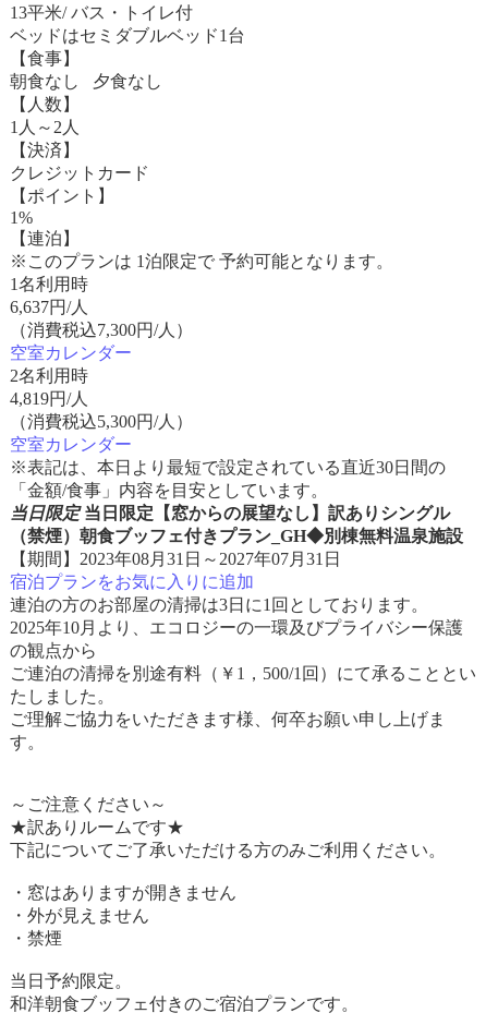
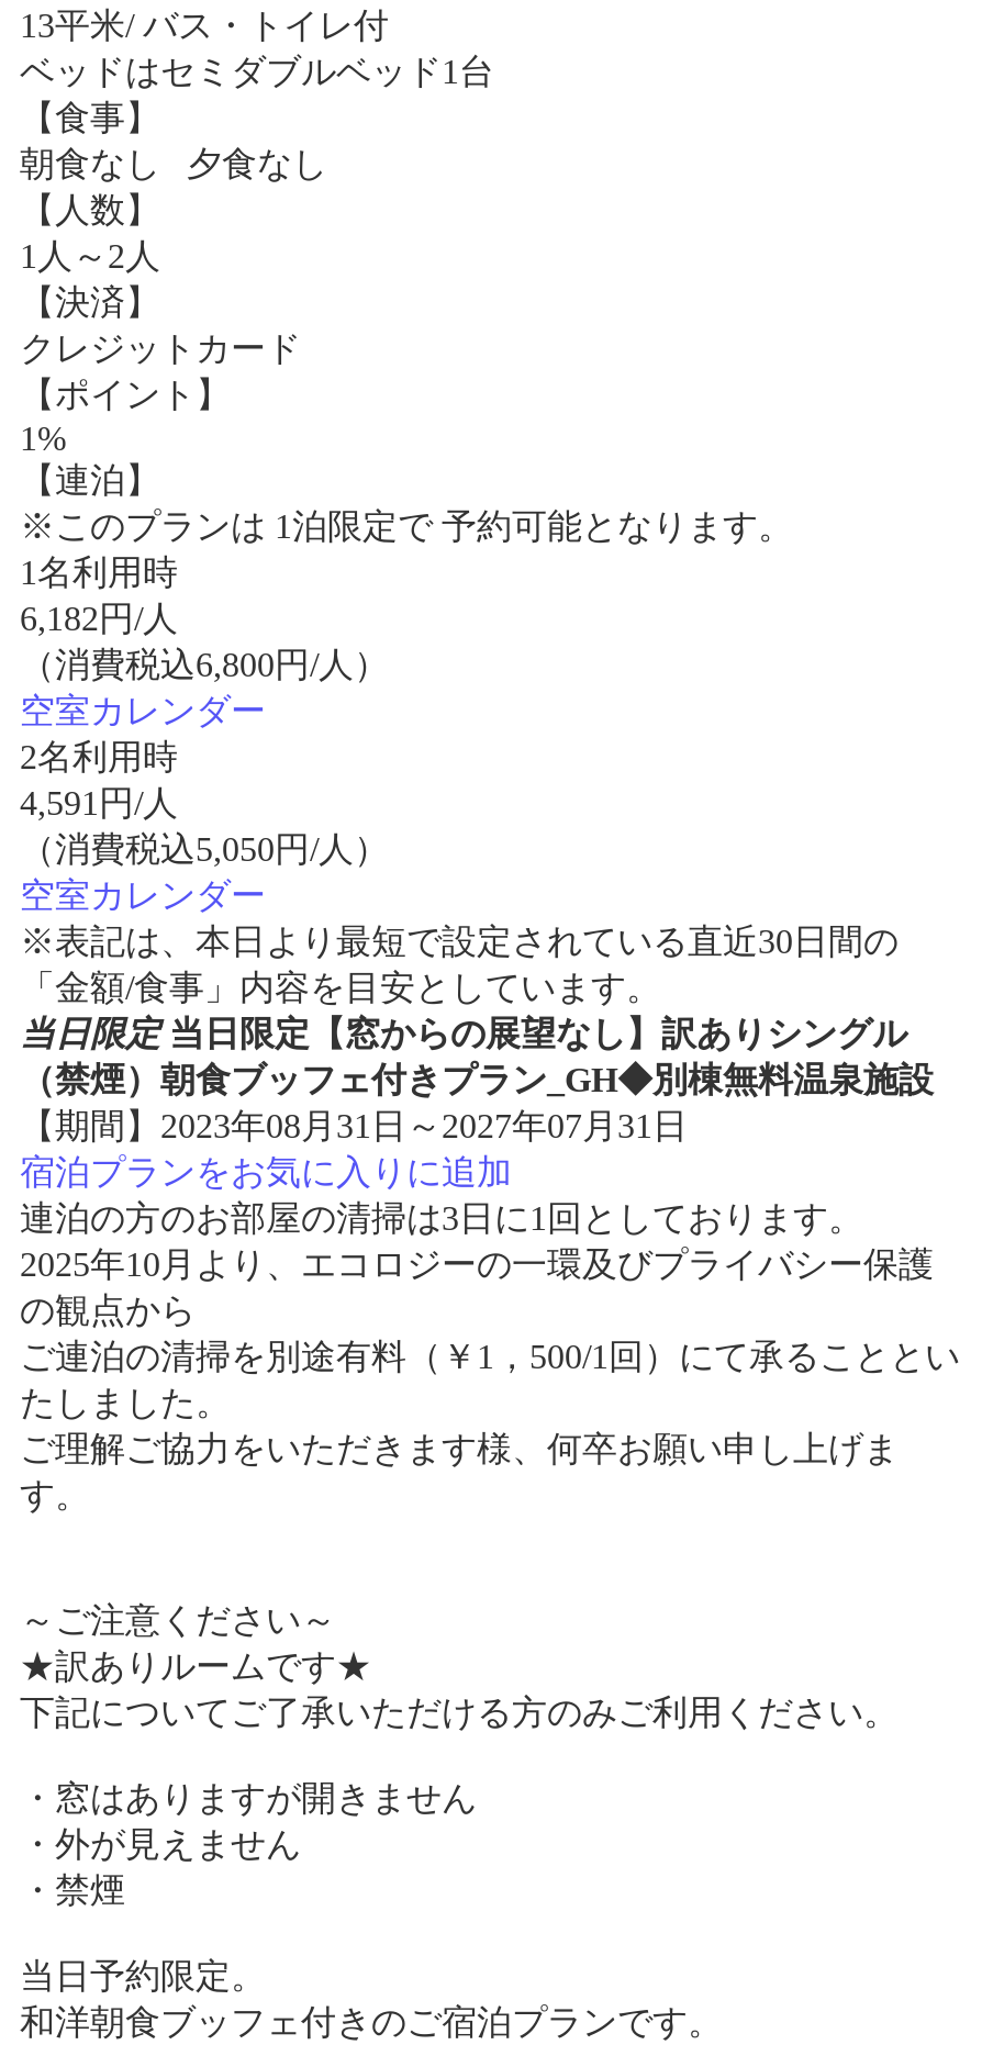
[10,298,88,316] 6,637円/人 -> [20,600,178,637] 6,182円/人
[10,321,193,339] （消費税込7,300円/人） -> [20,646,389,683] （消費税込6,800円/人）
[10,389,88,408] 4,819円/人 -> [20,784,178,822] 4,591円/人
[10,412,193,431] （消費税込5,300円/人） -> [20,830,389,868] （消費税込5,050円/人）

